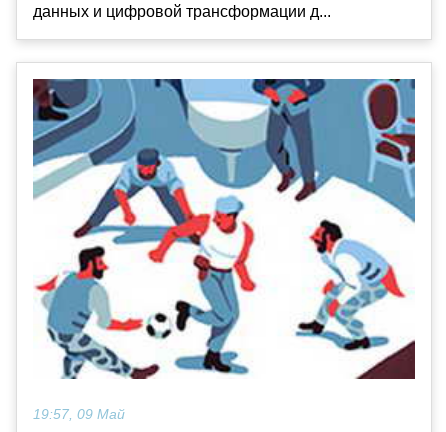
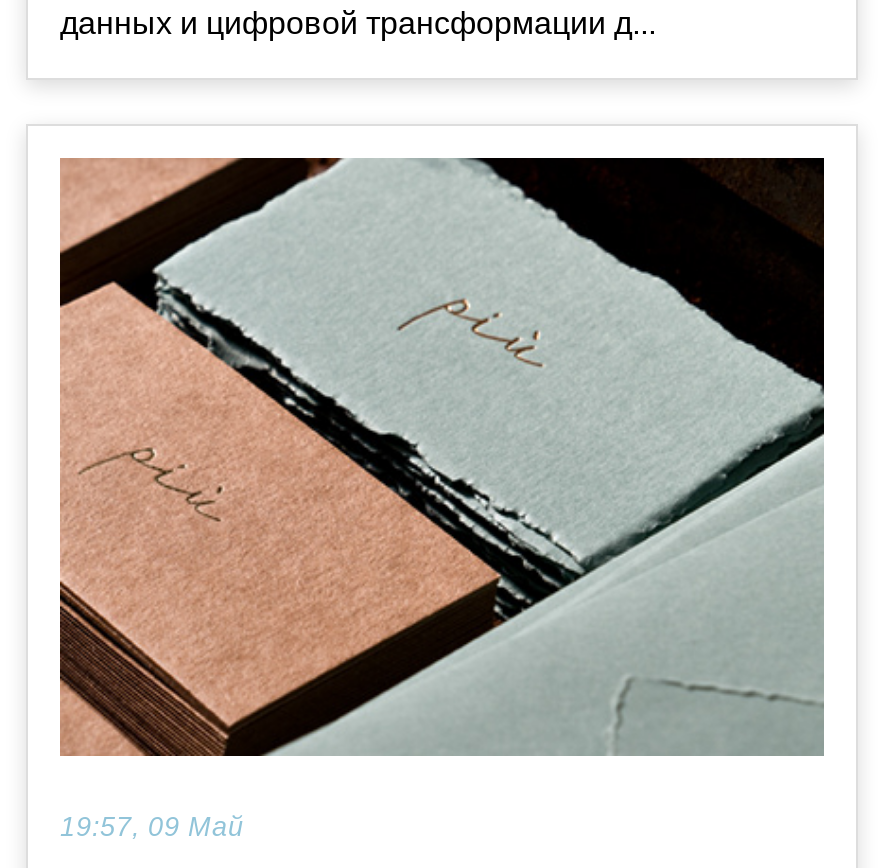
[32,78,416,380] [image] -> [58,156,826,758] [image]

